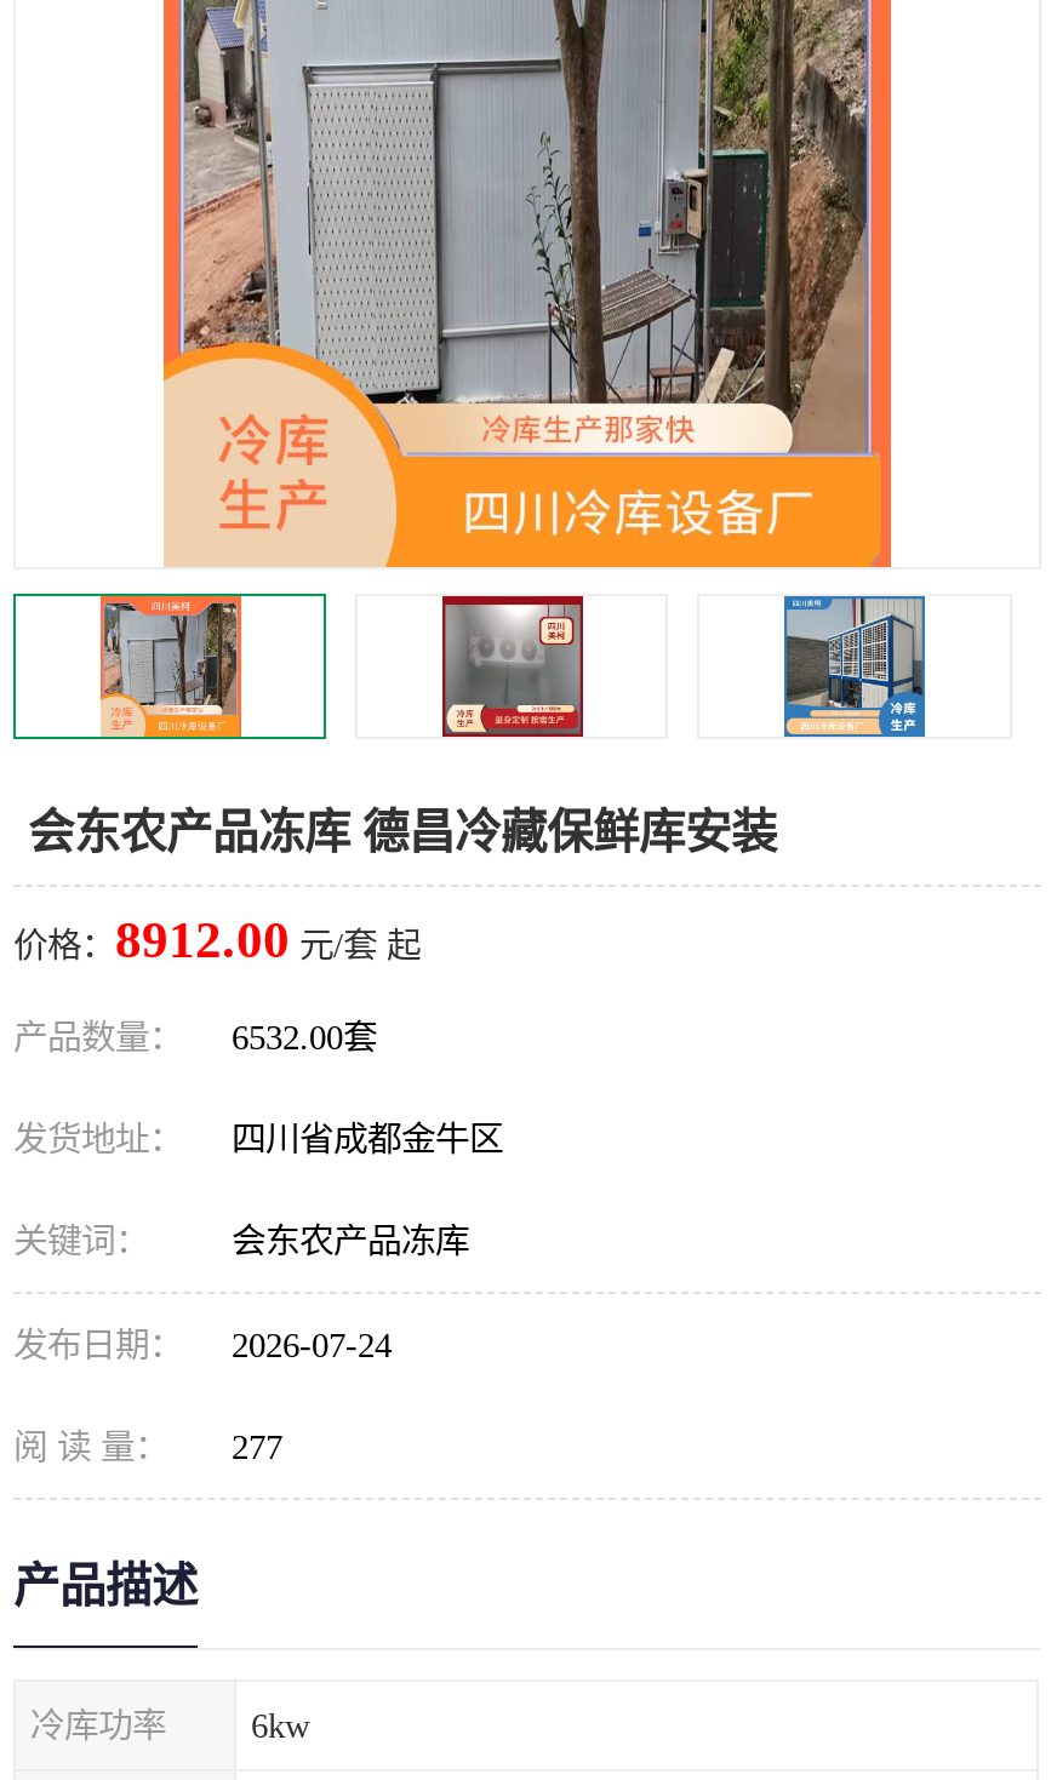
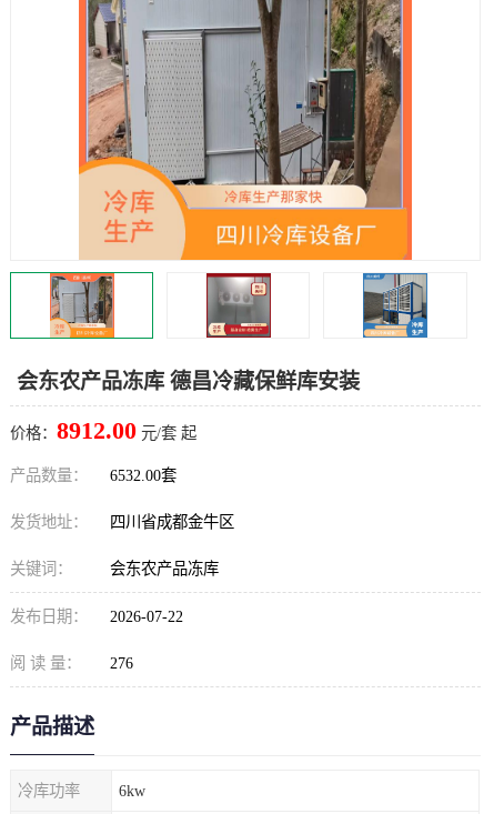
[13,1326,392,1364] 发布日期： 2026-07-24 -> [10,607,183,625] 发布日期： 2026-07-22
[13,1427,282,1466] 阅 读 量： 277 -> [10,654,133,672] 阅 读 量： 276

